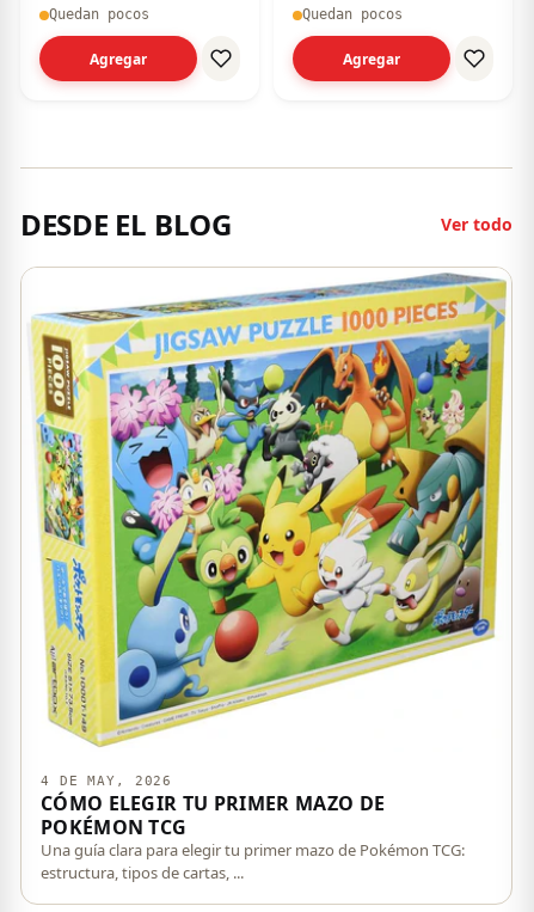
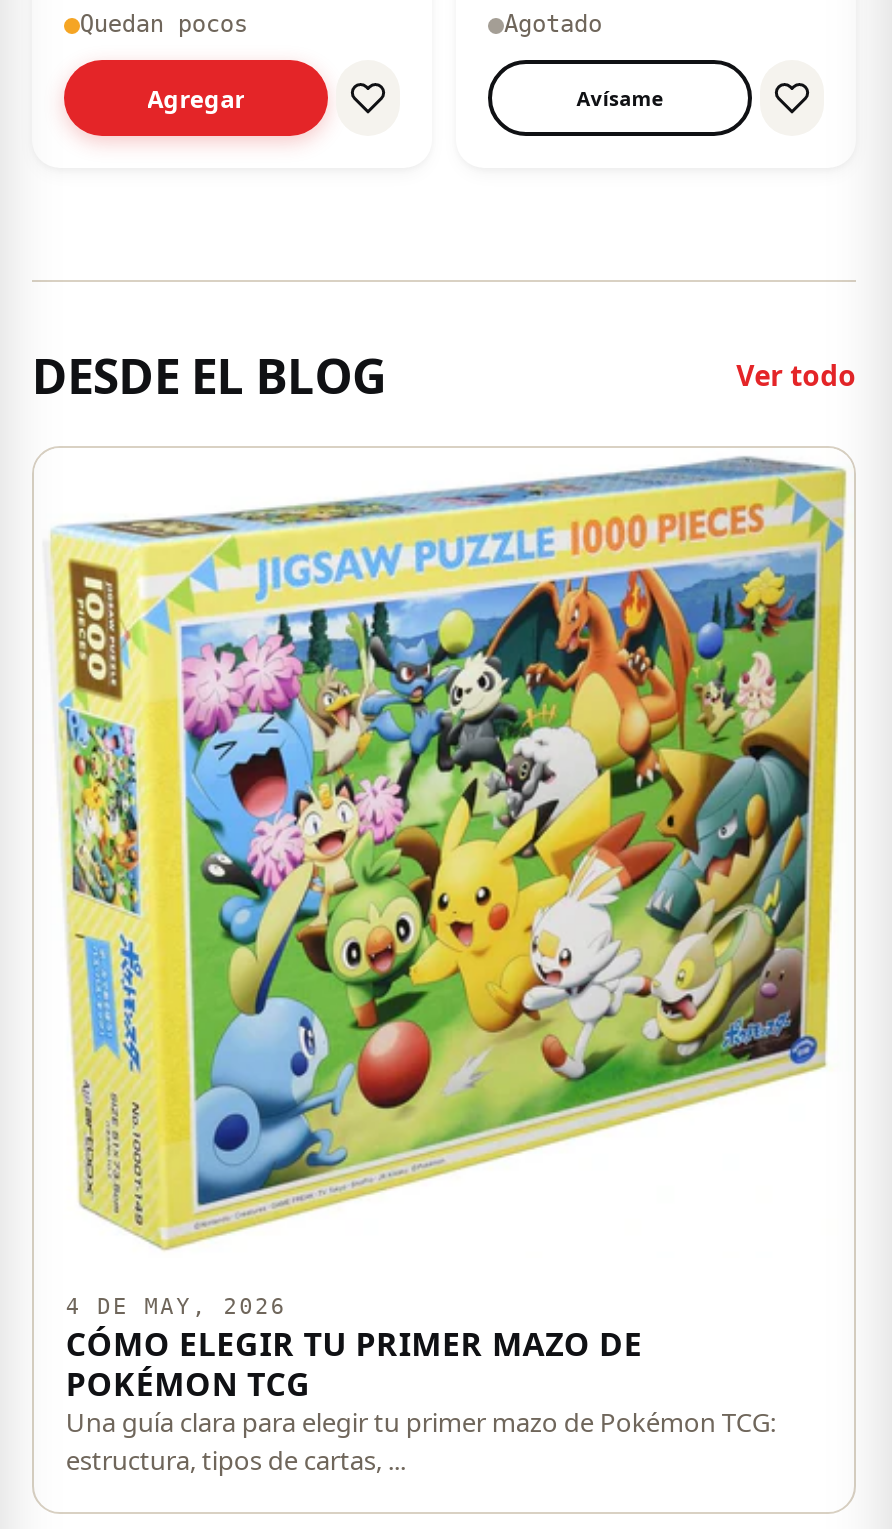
[302,6,403,23] Quedan pocos -> [504,10,602,38] Agotado
[342,49,401,69] Agregar -> [576,84,664,112] Avísame

